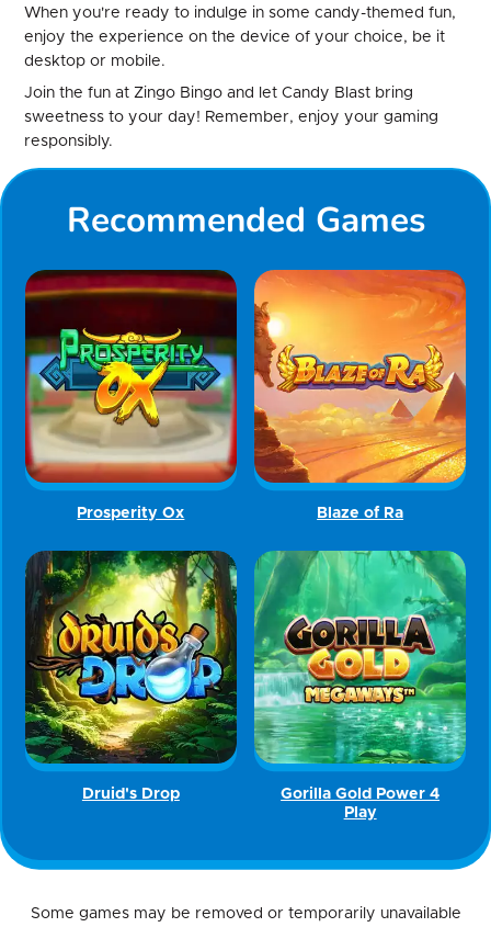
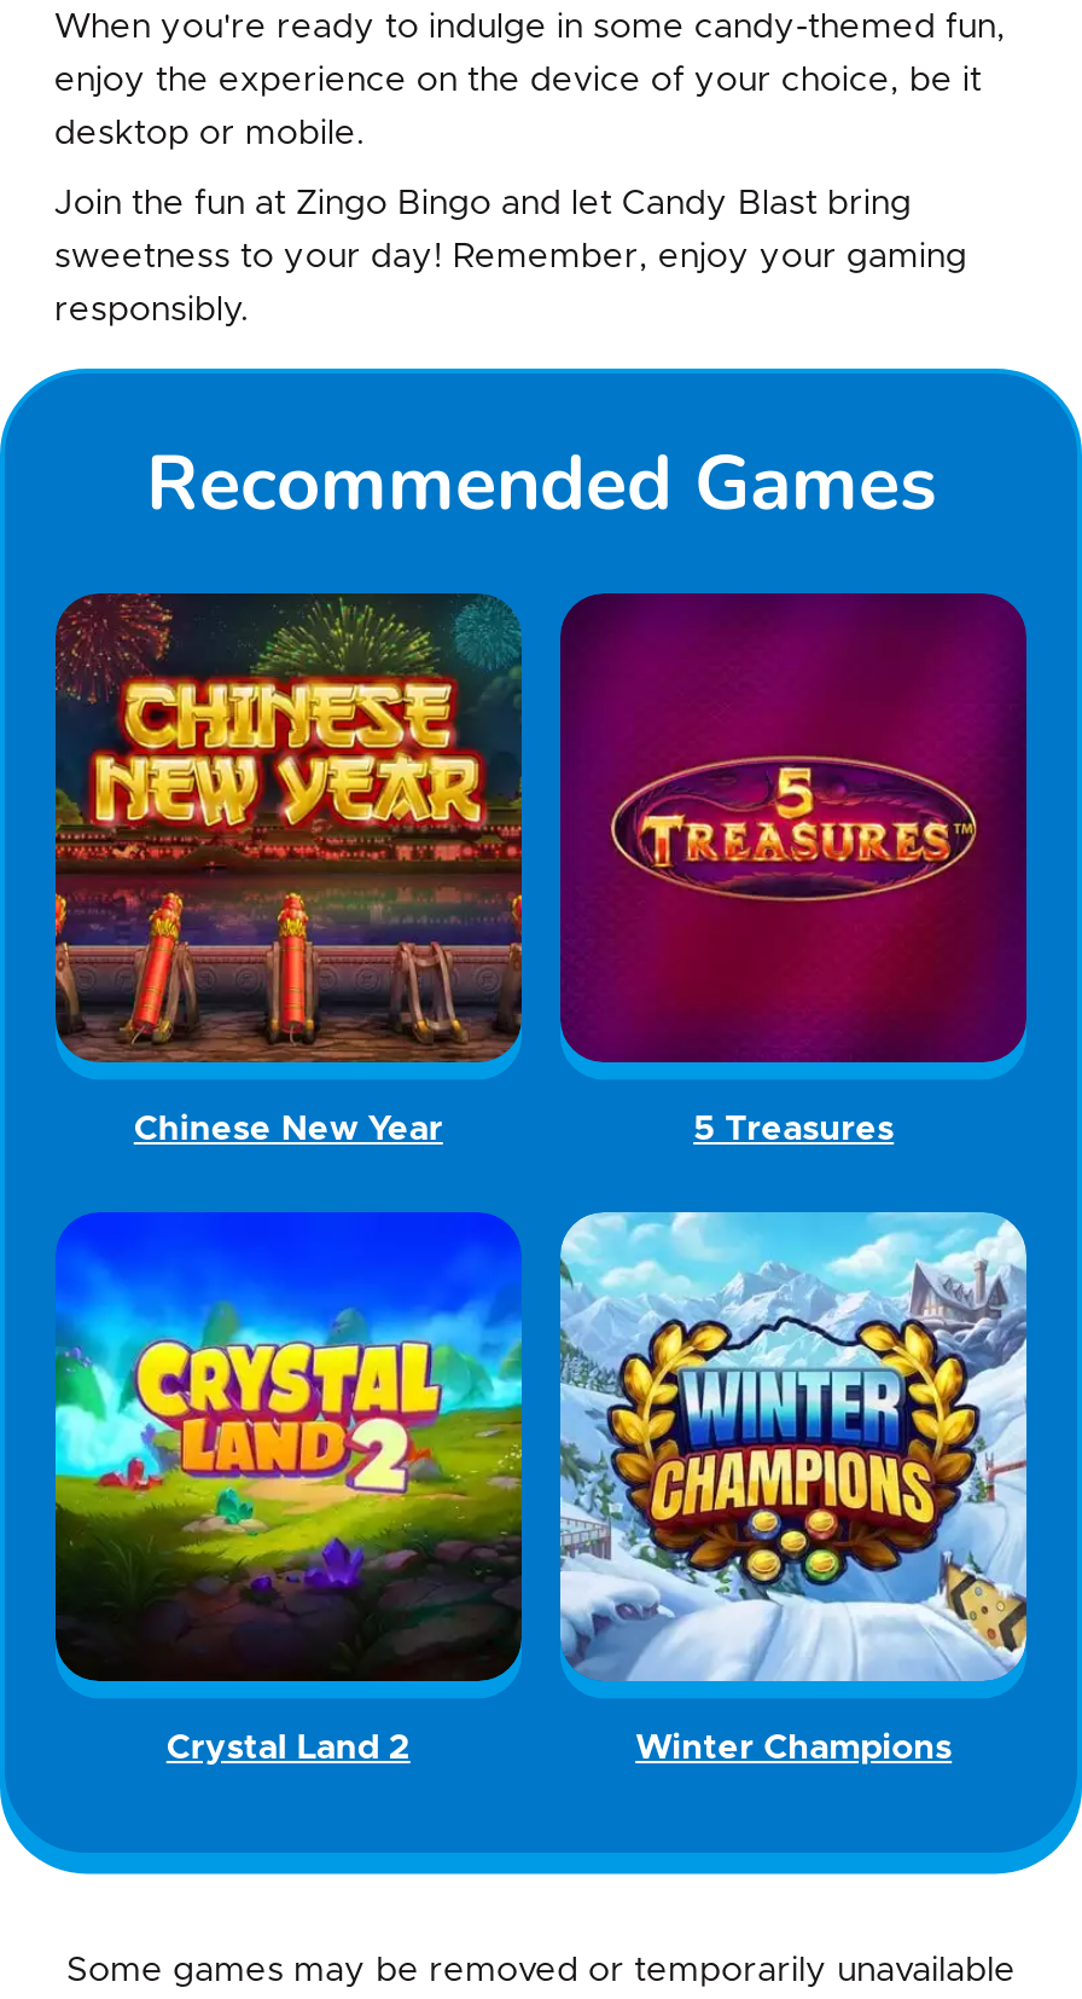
[25,270,403,522] [image] | Prosperity Ox | Blaze of Ra -> [53,593,894,1148] [image] | Chinese New Year | 5 Treasures
[253,269,467,484] [image] -> [558,591,1029,1062] [image]
[24,550,440,821] [image] | Druid's Drop | Gorilla Gold Power 4 | Play -> [53,1212,952,1766] [image] | Crystal Land 2 | Winter Champions
[253,550,467,765] [image] -> [558,1210,1029,1676] [image]

